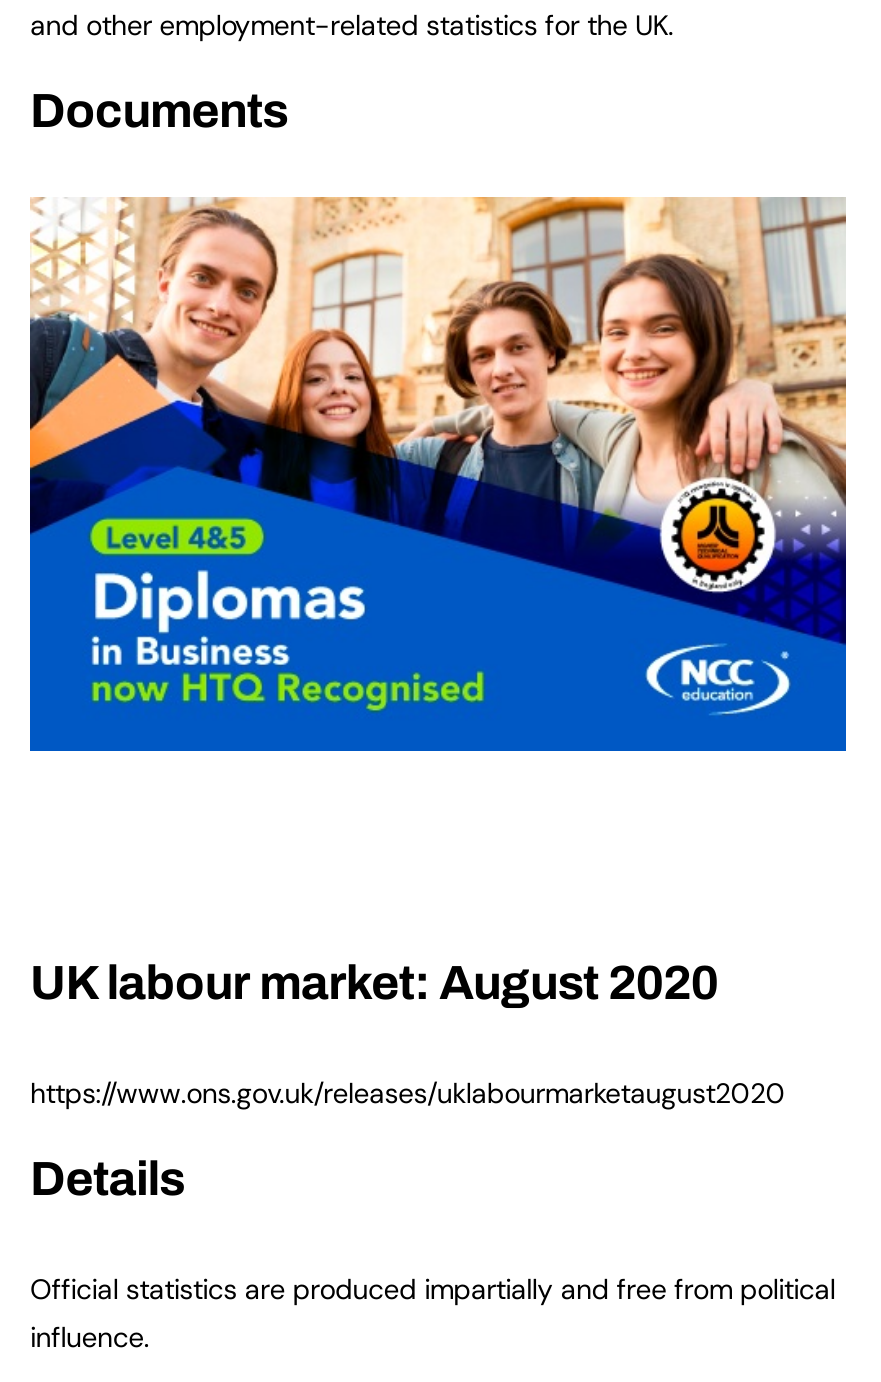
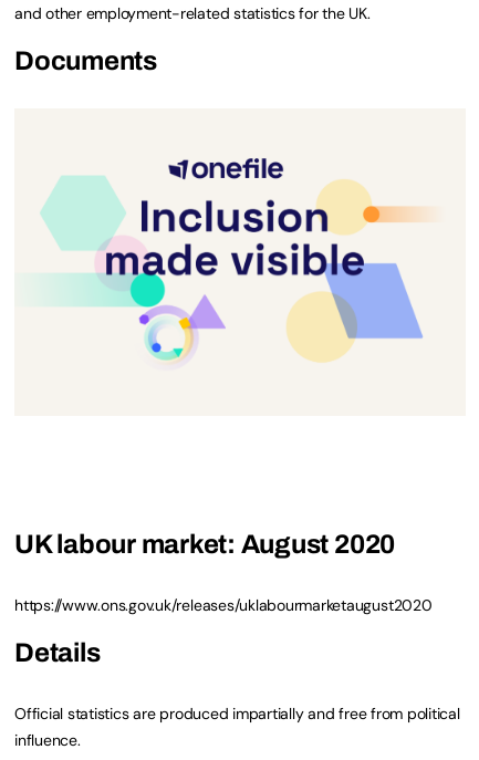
[28,196,848,754] [image] -> [14,110,466,416] [image]

